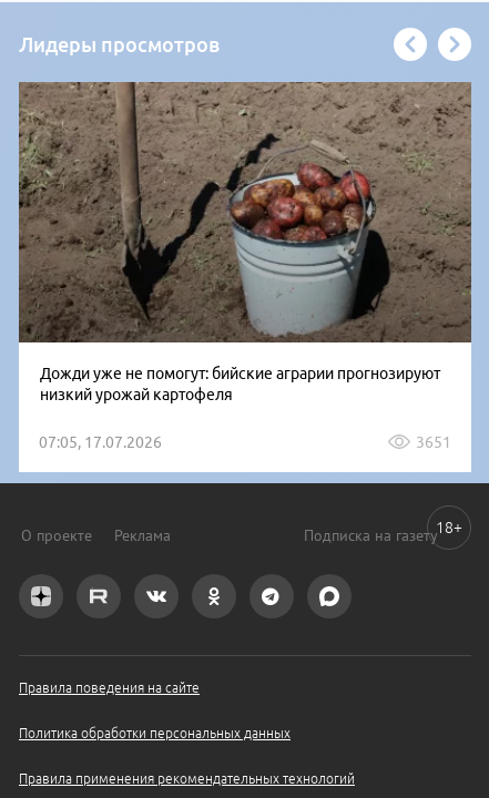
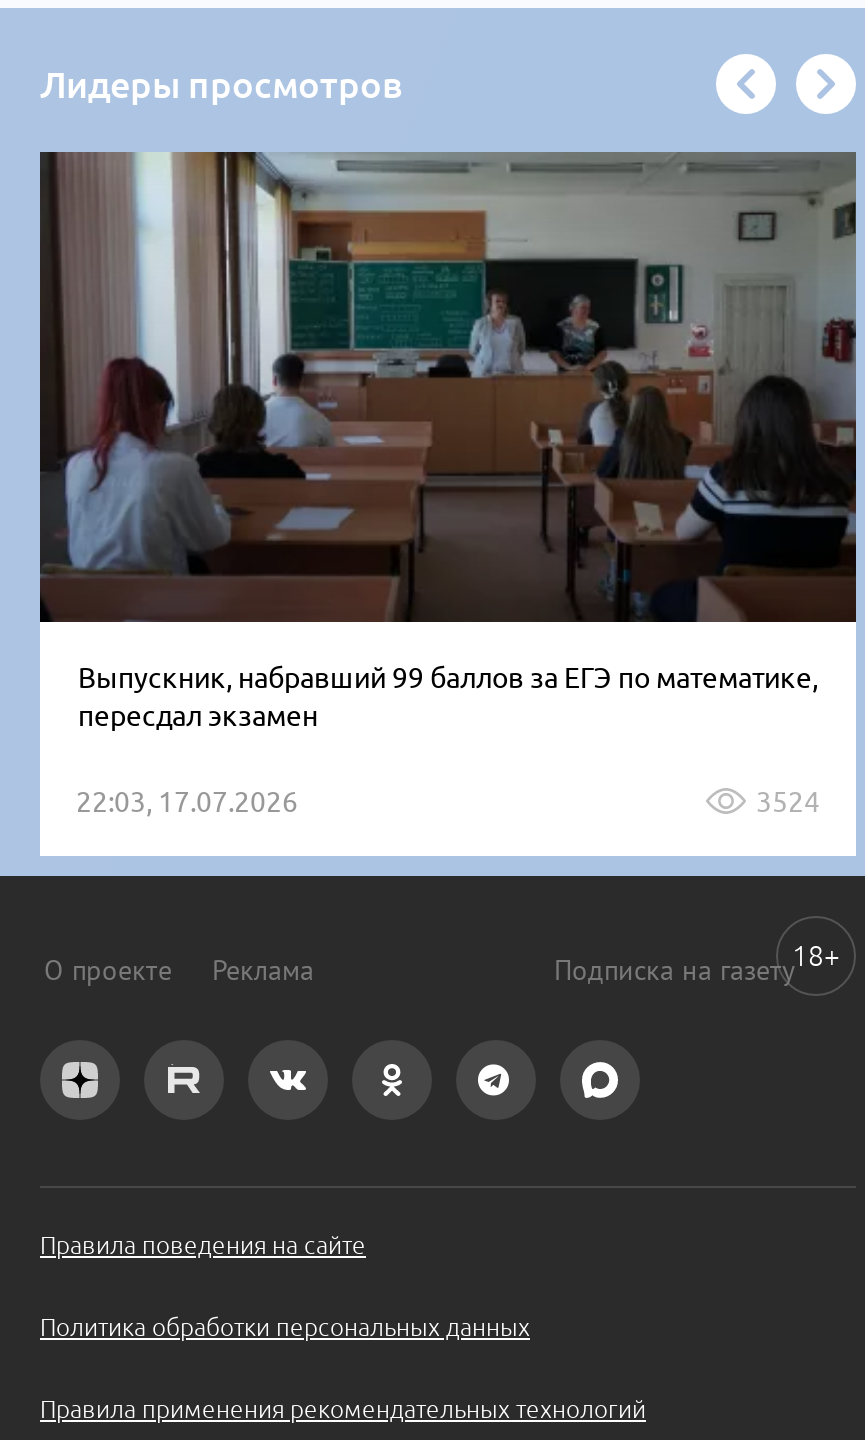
[19,81,472,403] [image] | Дожди уже не помогут: бийские аграрии прогнозируют | низкий урожай картофеля -> [40,152,856,732] [image] | Выпускник, набравший 99 баллов за ЕГЭ по математике, | пересдал экзамен
[39,433,451,451] 07:05, 17.07.2026 | 3651 -> [76,786,820,818] 22:03, 17.07.2026 | 3524

